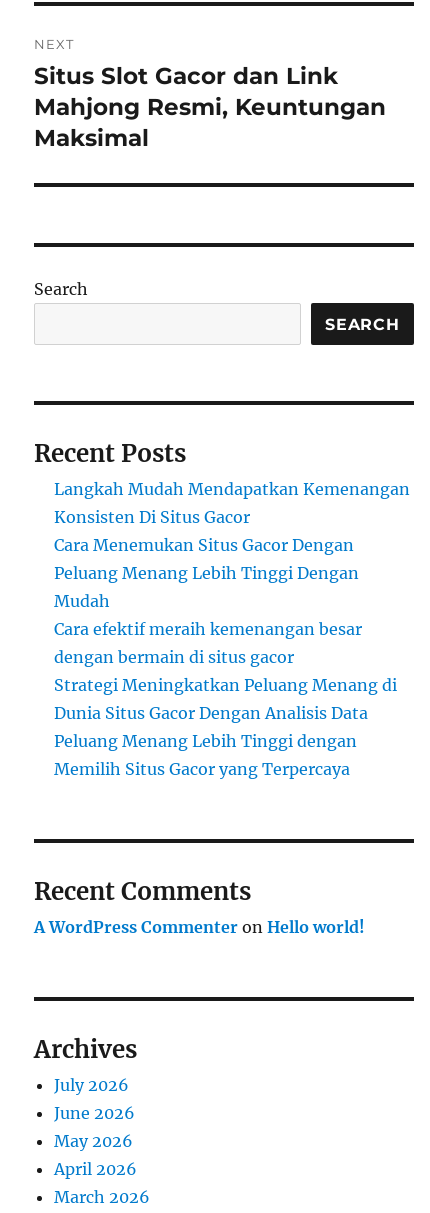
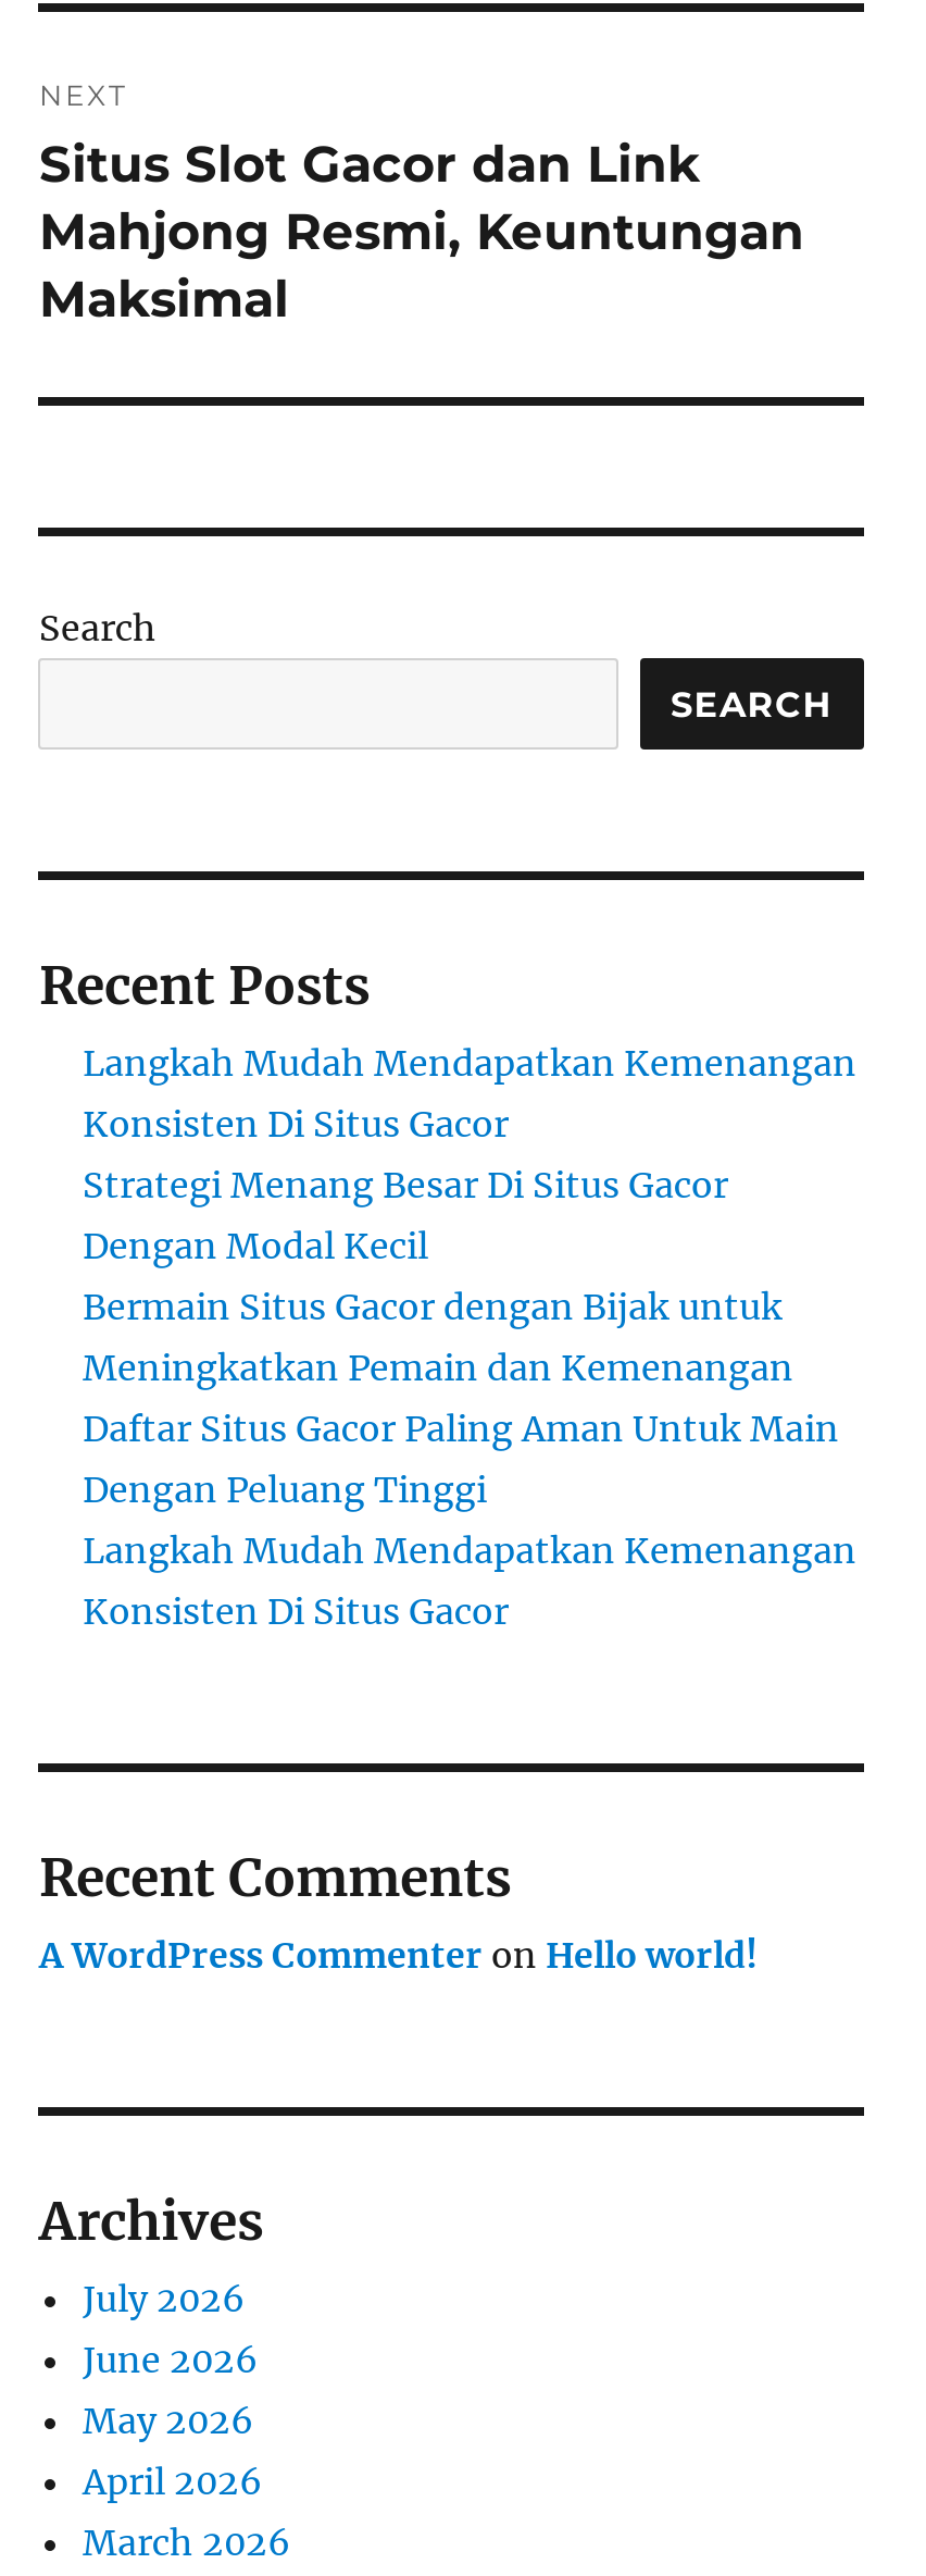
[54,535,397,779] Cara Menemukan Situs Gacor Dengan | Peluang Menang Lebih Tinggi Dengan | Mudah | Cara efektif meraih kemenangan besar | dengan bermain di situs gacor | Strategi Meningkatkan Peluang Menang di | Dunia Situs Gacor Dengan Analisis Data | Peluang Menang Lebih Tinggi dengan | Memilih Situs Gacor yang Terpercaya -> [83,1163,856,1633] Strategi Menang Besar Di Situs Gacor | Dengan Modal Kecil | Bermain Situs Gacor dengan Bijak untuk | Meningkatkan Pemain dan Kemenangan | Daftar Situs Gacor Paling Aman Untuk Main | Dengan Peluang Tinggi | Langkah Mudah Mendapatkan Kemenangan | Konsisten Di Situs Gacor

